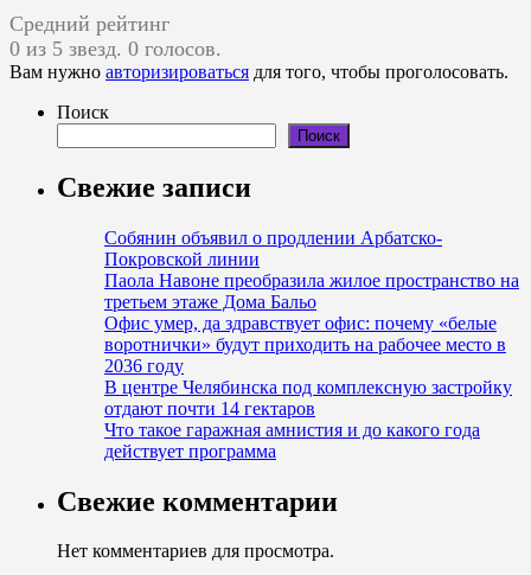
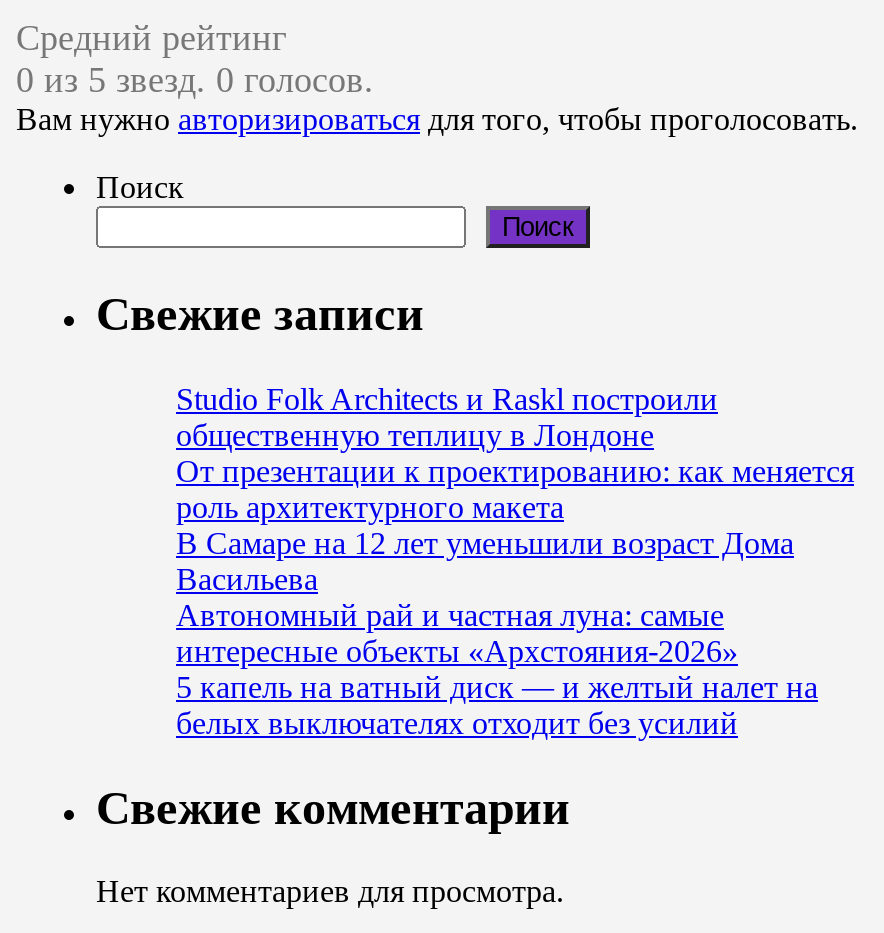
[104,227,519,461] Собянин объявил о продлении Арбатско- | Покровской линии | Паола Навоне преобразила жилое пространство на | третьем этаже Дома Бальо | Офис умер, да здравствует офис: почему «белые | воротнички» будут приходить на рабочее место в | 2036 году | В центре Челябинска под комплексную застройку | отдают почти 14 гектаров | Что такое гаражная амнистия и до какого года | действует программа -> [176,381,854,739] Studio Folk Architects и Raskl построили | общественную теплицу в Лондоне | От презентации к проектированию: как меняется | роль архитектурного макета | В Самаре на 12 лет уменьшили возраст Дома | Васильева | Автономный рай и частная луна: самые | интересные объекты «Архстояния-2026» | 5 капель на ватный диск — и желтый налет на | белых выключателях отходит без усилий

